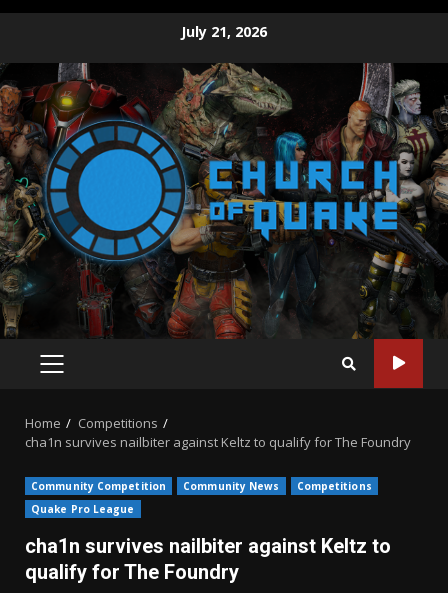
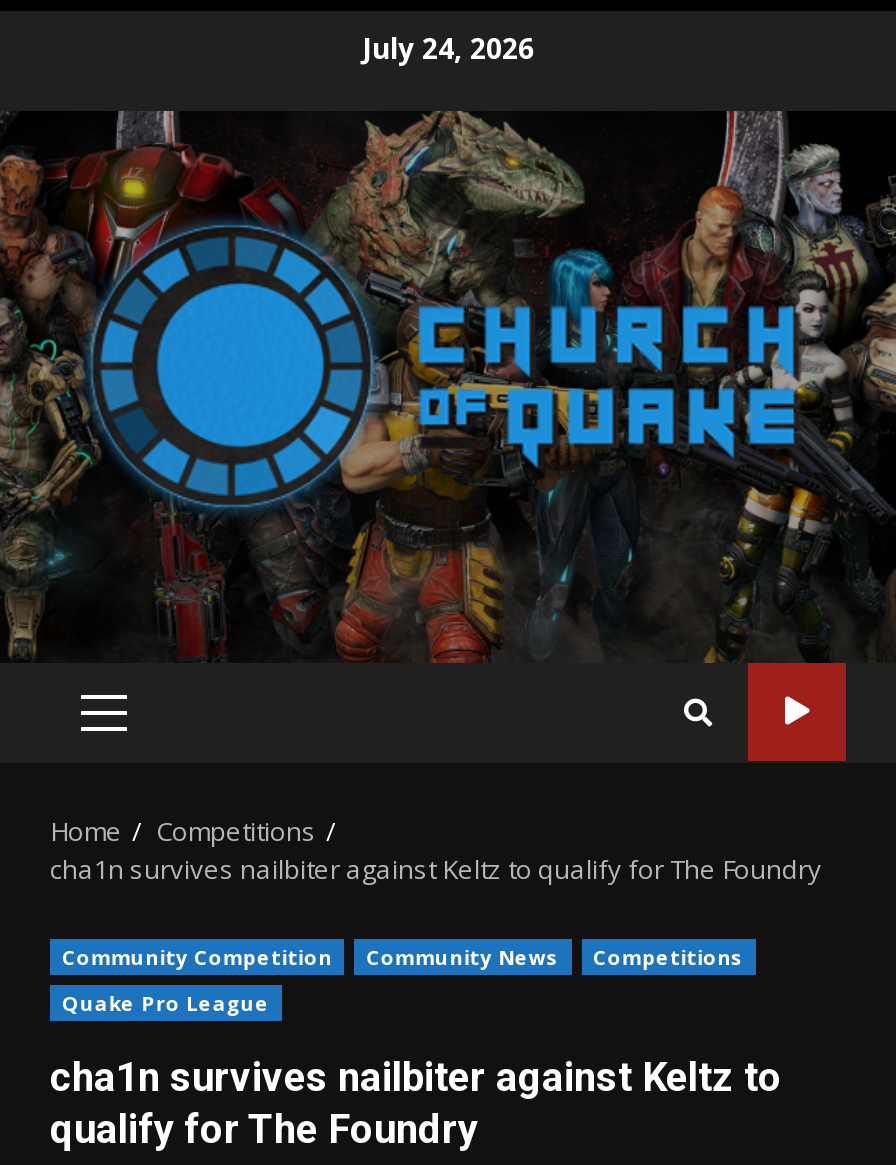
[181,21,267,40] July 21, 2026 -> [362,28,534,66] July 24, 2026

